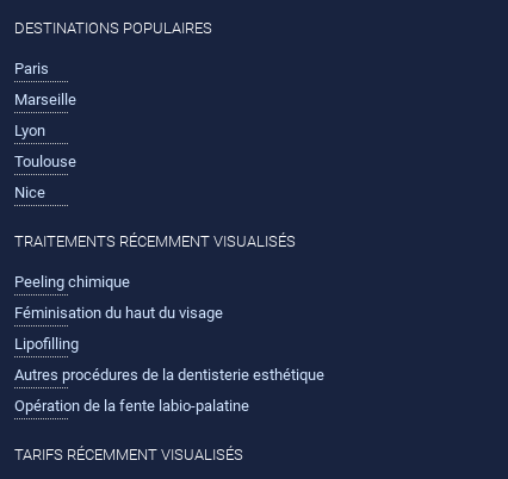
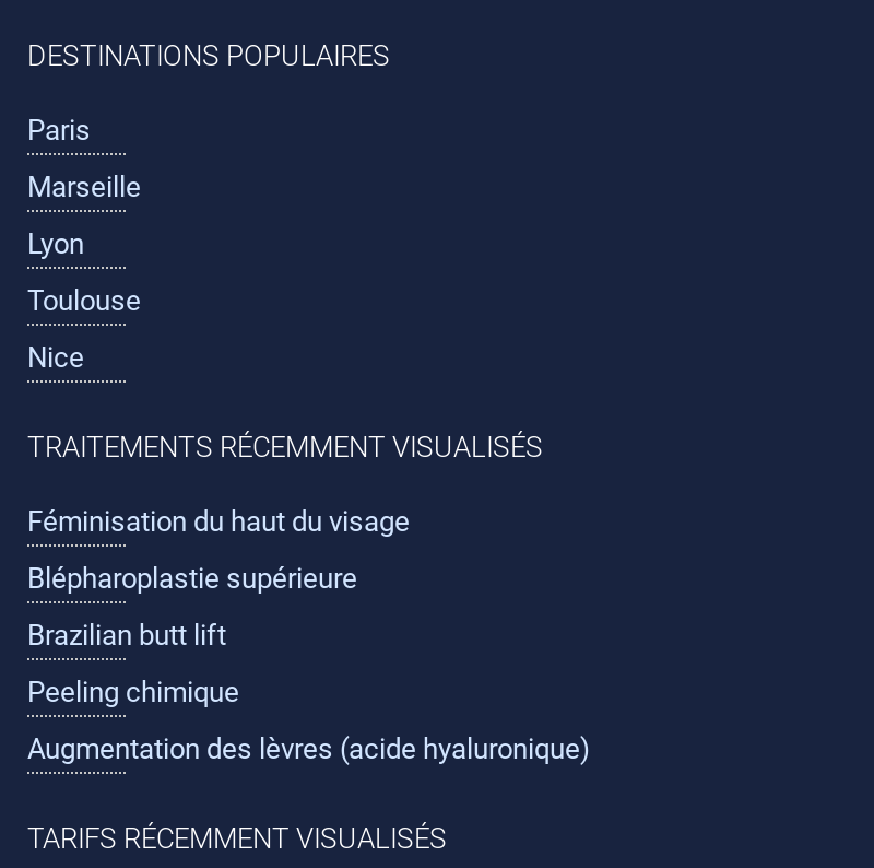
none -> [27,562,357,652] Blépharoplastie supérieure | Brazilian butt lift
moved [14,273,130,291] -> [27,676,239,708]: Peeling chimique
moved [14,304,223,322] -> [27,505,410,538]: Féminisation du haut du visage
[14,335,324,415] Lipofilling | Autres procédures de la dentisterie esthétique | Opération de la fente labio-palatine -> [27,732,591,765] Augmentation des lèvres (acide hyaluronique)

